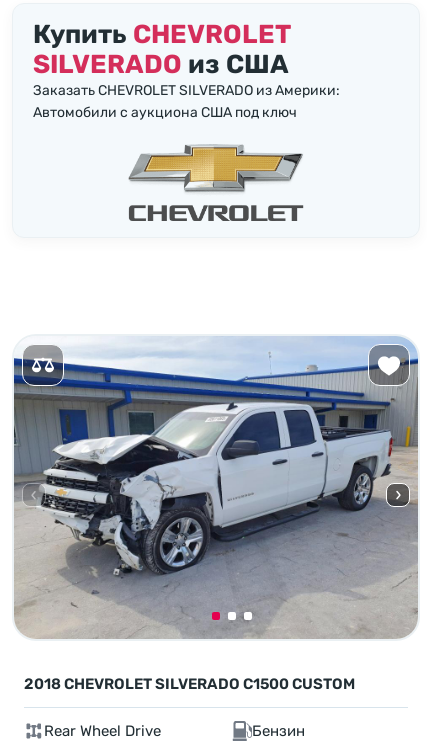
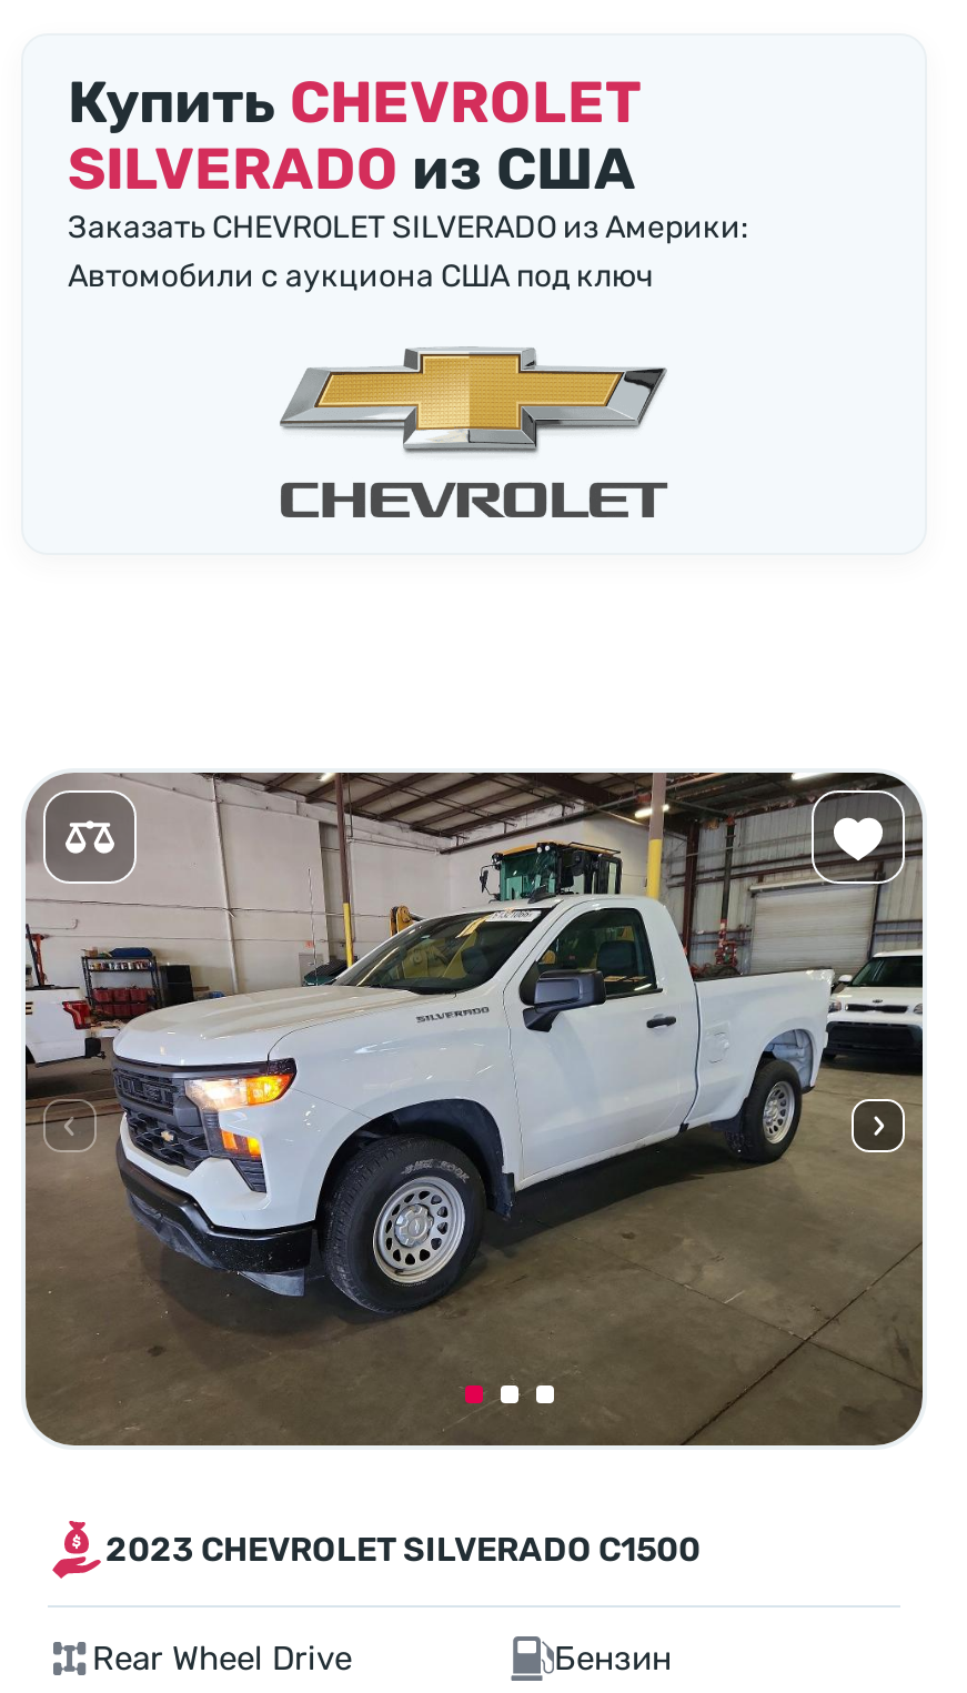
[13,336,419,693] [image] | 2018 CHEVROLET SILVERADO C1500 CUSTOM -> [23,770,925,1570] [image] | 2023 CHEVROLET SILVERADO C1500

